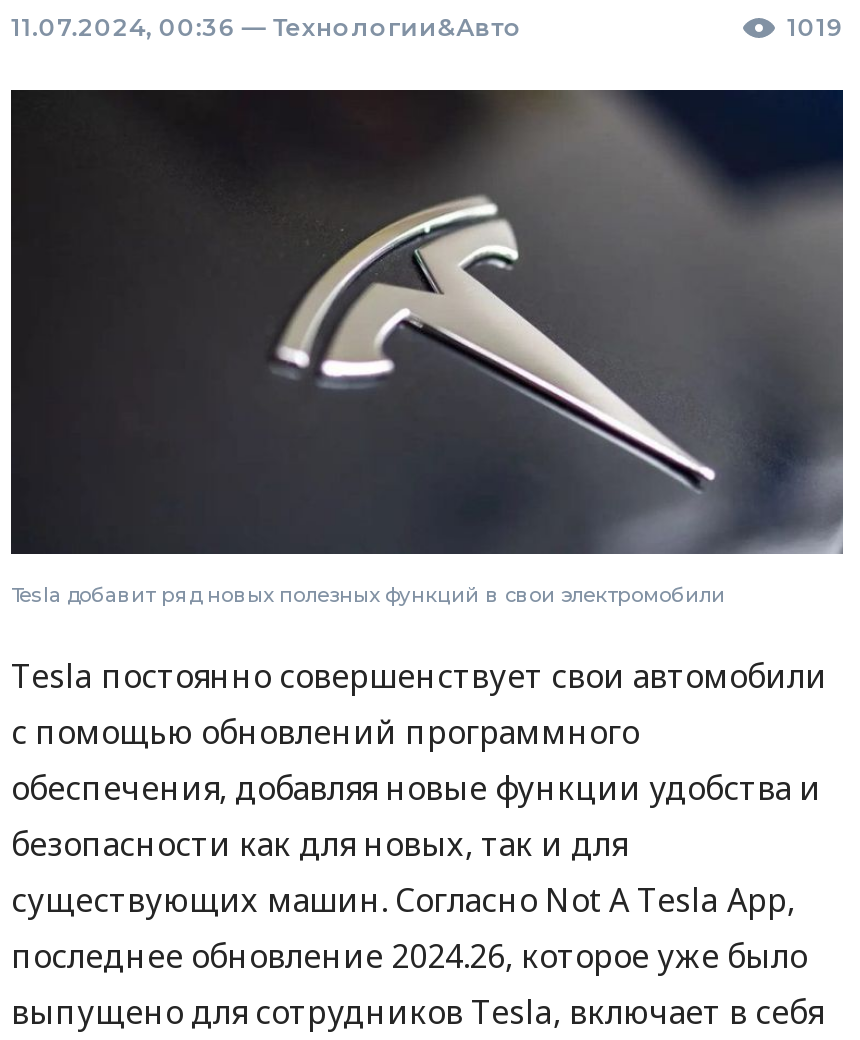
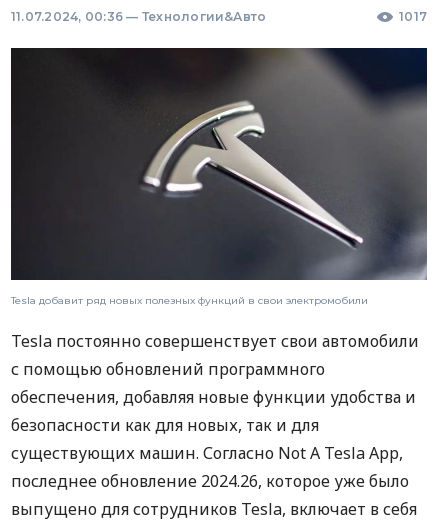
[787,12,843,42] 1019 -> [399,9,427,24] 1017

